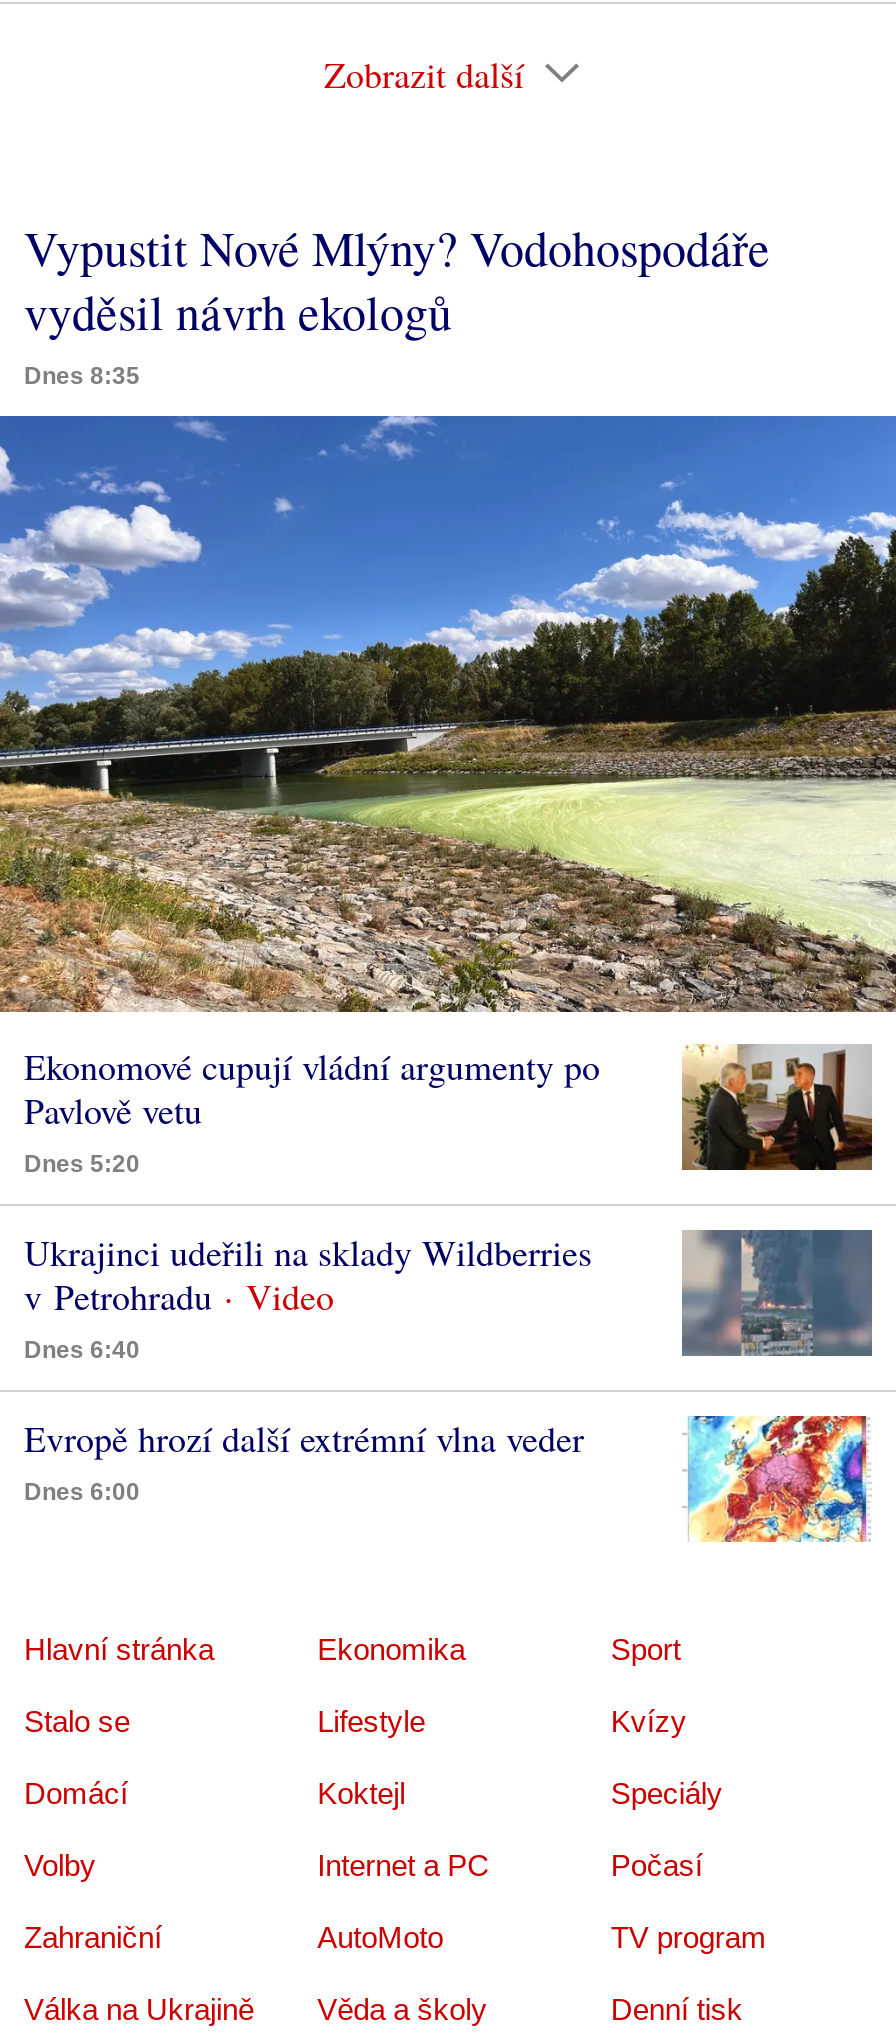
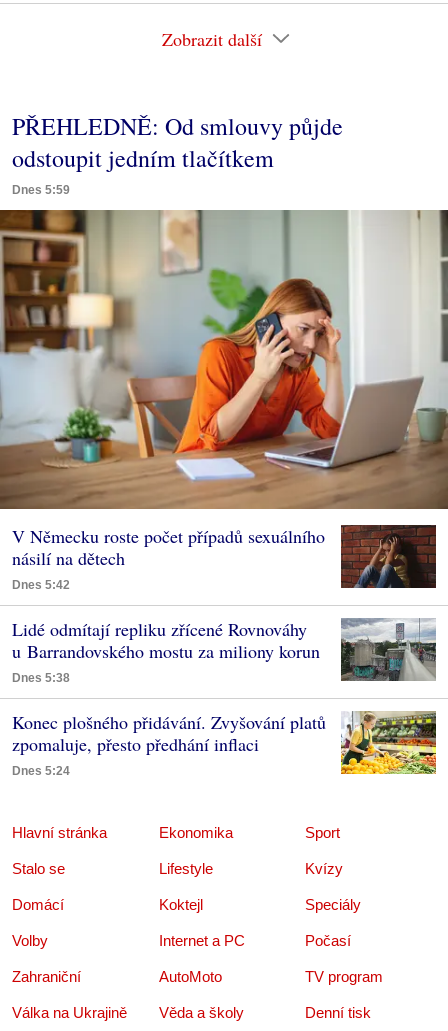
[24,215,770,389] Vypustit Nové Mlýny? Vodohospodáře | vyděsil návrh ekologů | Dnes 8:35 -> [12,110,343,197] PŘEHLEDNĚ: Od smlouvy půjde | odstoupit jedním tlačítkem | Dnes 5:59
[6,415,890,1178] [image] | Ekonomové cupují vládní argumenty po | Pavlově vetu | Dnes 5:20 -> [3,209,445,592] [image] | V Německu roste počet případů sexuálního | násilí na dětech | Dnes 5:42
[680,1043,872,1173] [image] -> [340,524,436,589] [image]
[24,1228,592,1364] Ukrajinci udeřili na sklady Wildberries | v Petrohradu | Dnes 6:40 -> [12,617,320,685] Lidé odmítají repliku zřícené Rovnováhy | u Barrandovského mostu za miliony korun | Dnes 5:38
[680,1229,872,1357] [image] -> [341,618,436,681] [image]
[24,1414,584,1506] Evropě hrozí další extrémní vlna veder | Dnes 6:00 -> [12,710,326,778] Konec plošného přidávání. Zvyšování platů | zpomaluje, přesto předhání inflaci | Dnes 5:24
[682,1415,872,1543] [image] -> [340,710,437,775] [image]

